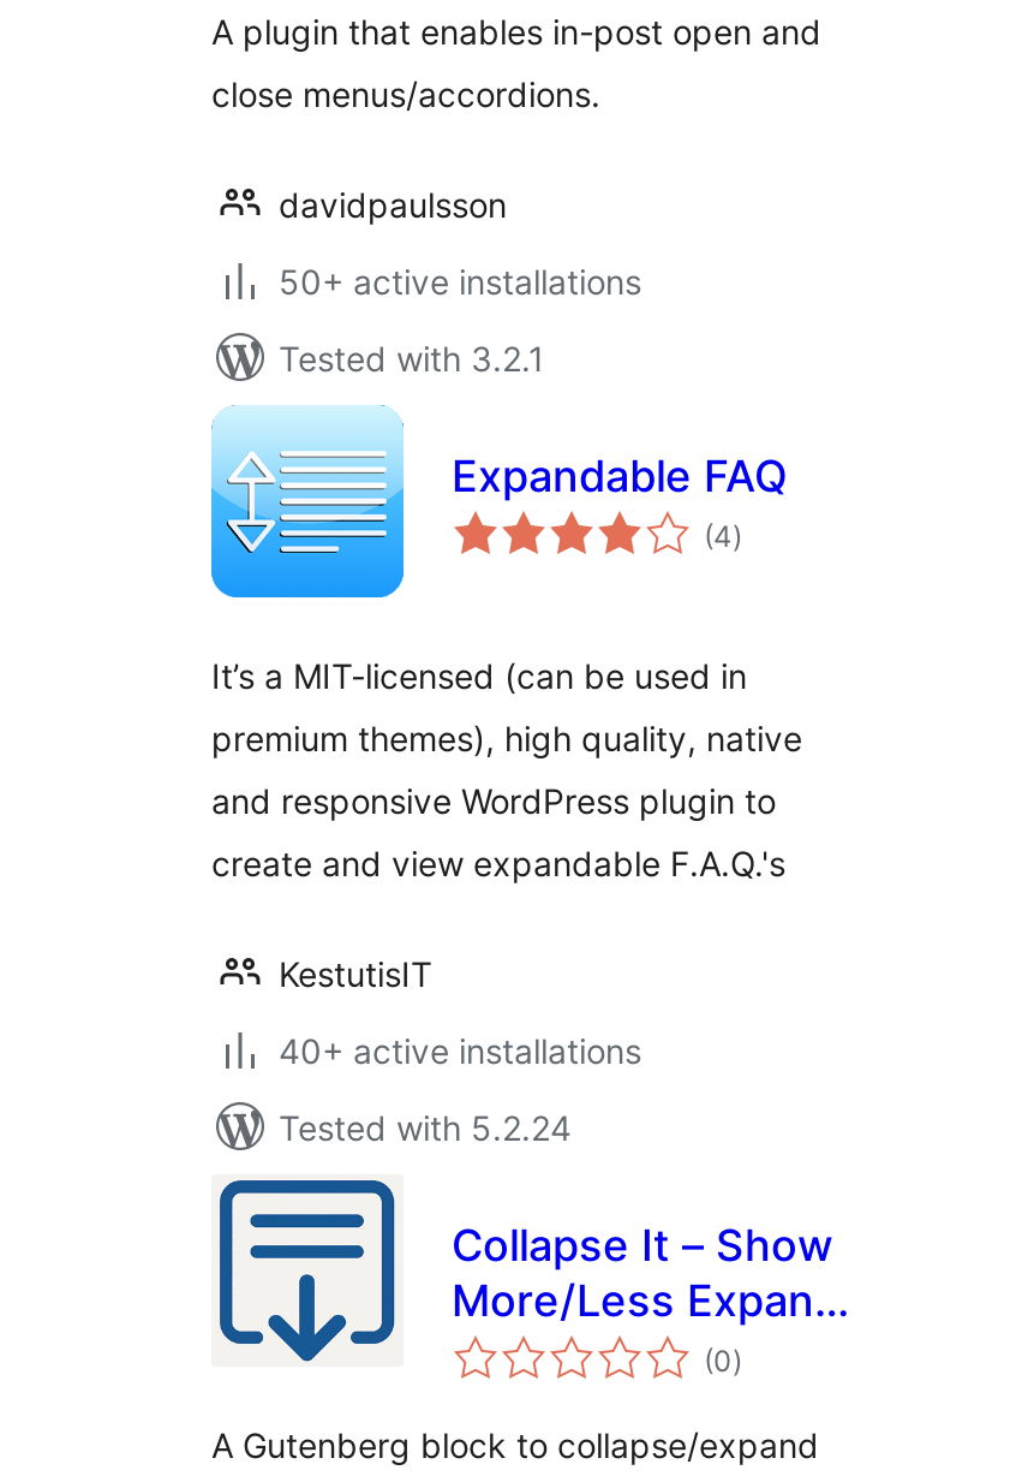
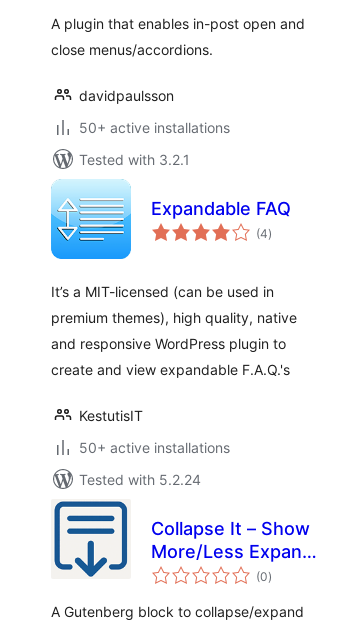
[279,1030,641,1071] 40+ active installations -> [79,439,230,456] 50+ active installations

